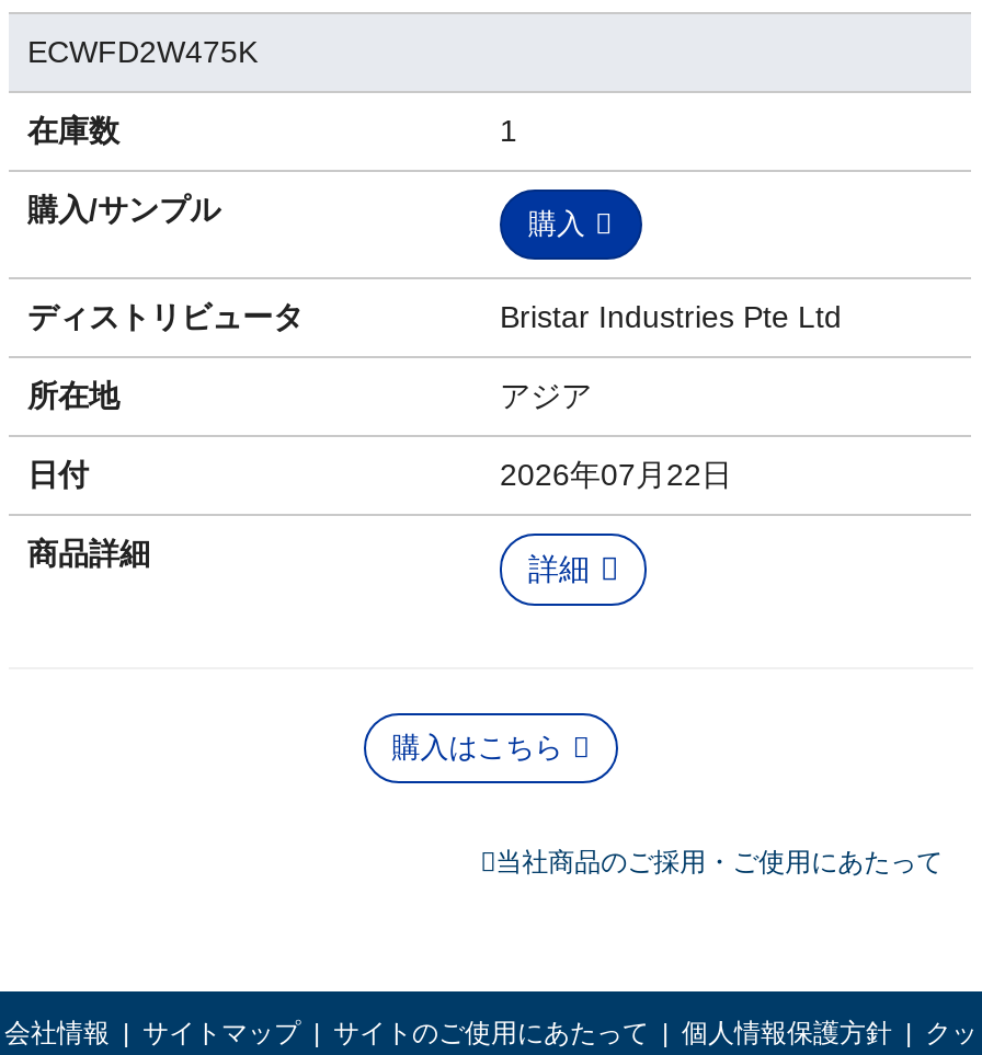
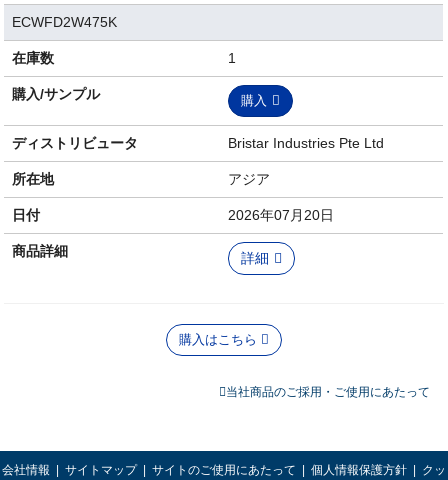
[500,457,732,493] 2026年07月22日 -> [228,207,334,223] 2026年07月20日

